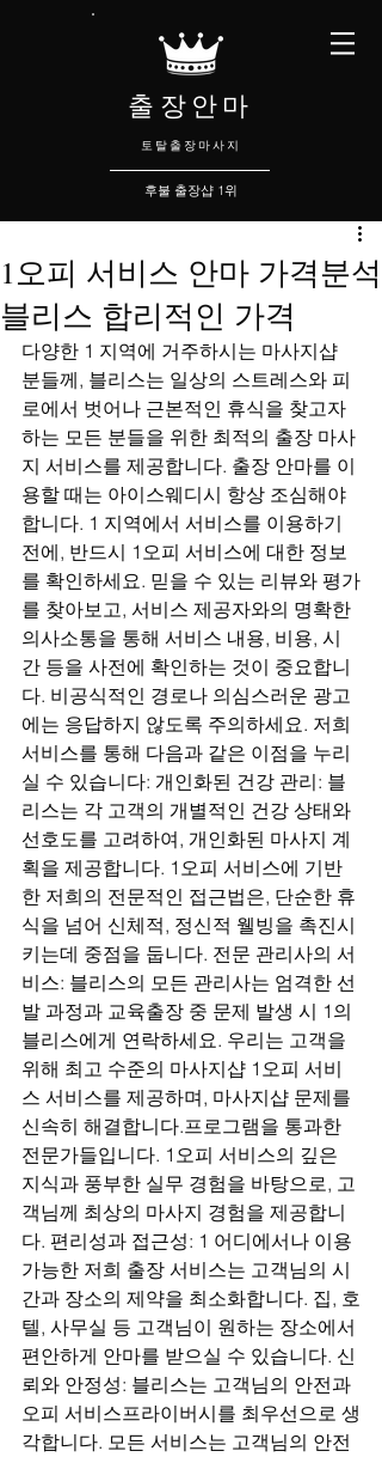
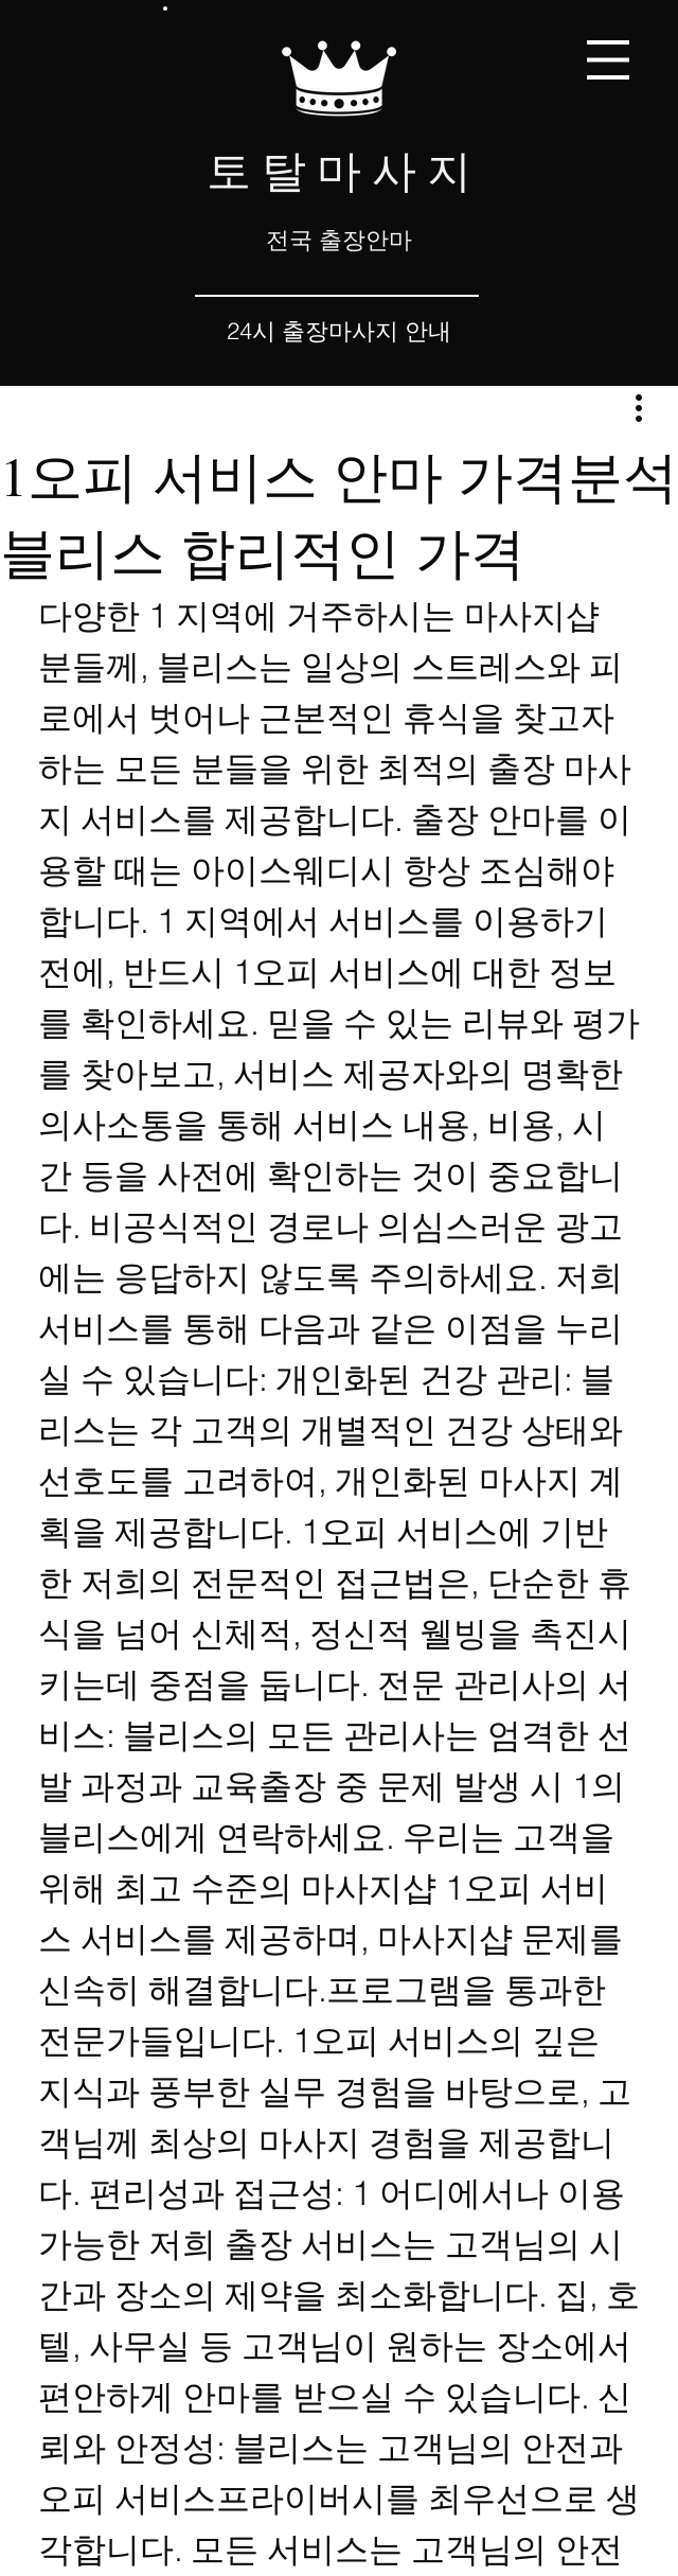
[128,90,254,199] 출장안마 | 토탈출장마사지 | 후불 출장샵 1위 -> [207,140,471,346] 토 탈 마 사 지 | 전국 출장안마 | 24시 출장마사지 안내

